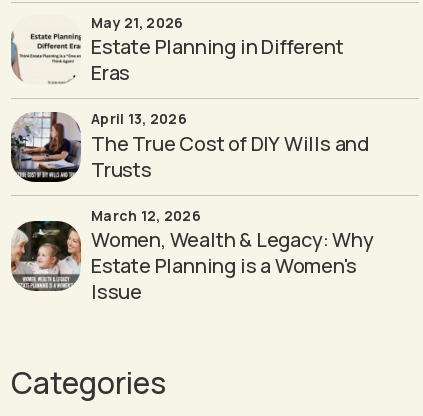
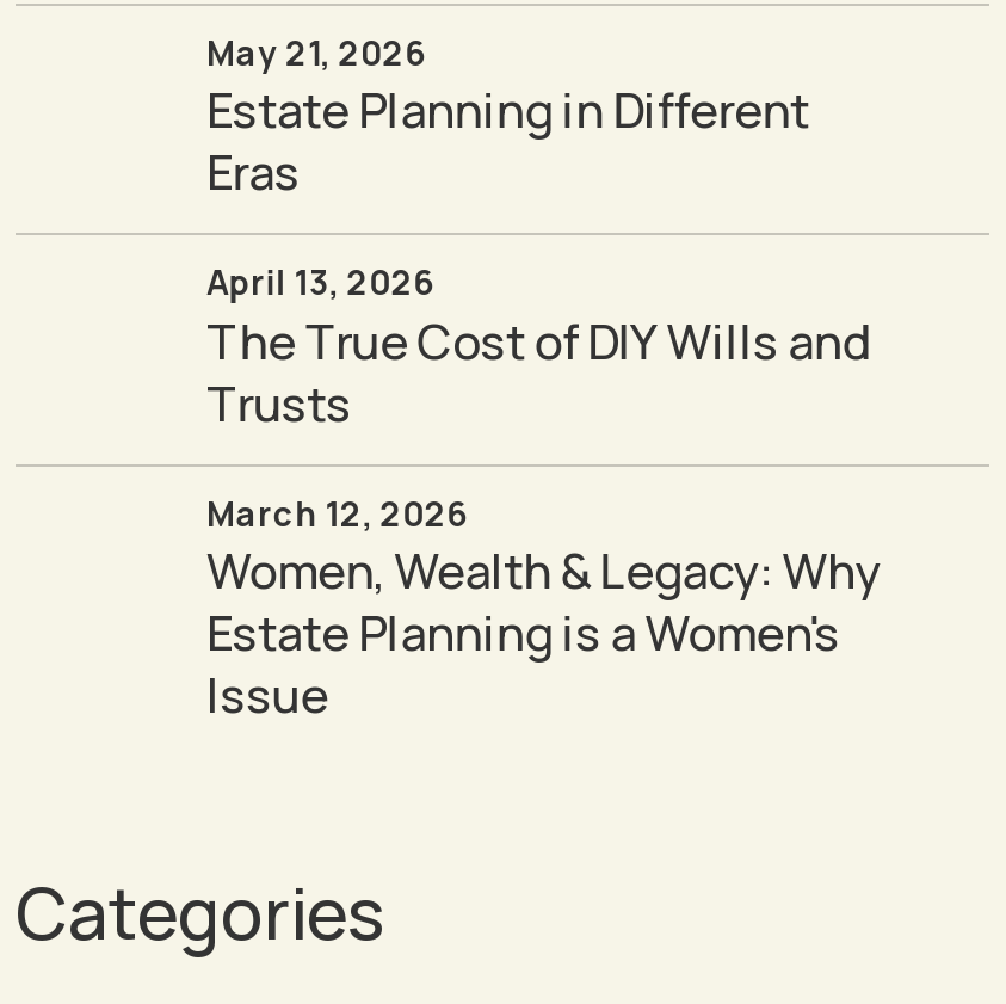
[10,31,82,85] [image] -> none
[10,111,82,183] [image] -> none
[10,220,82,292] [image] -> none

